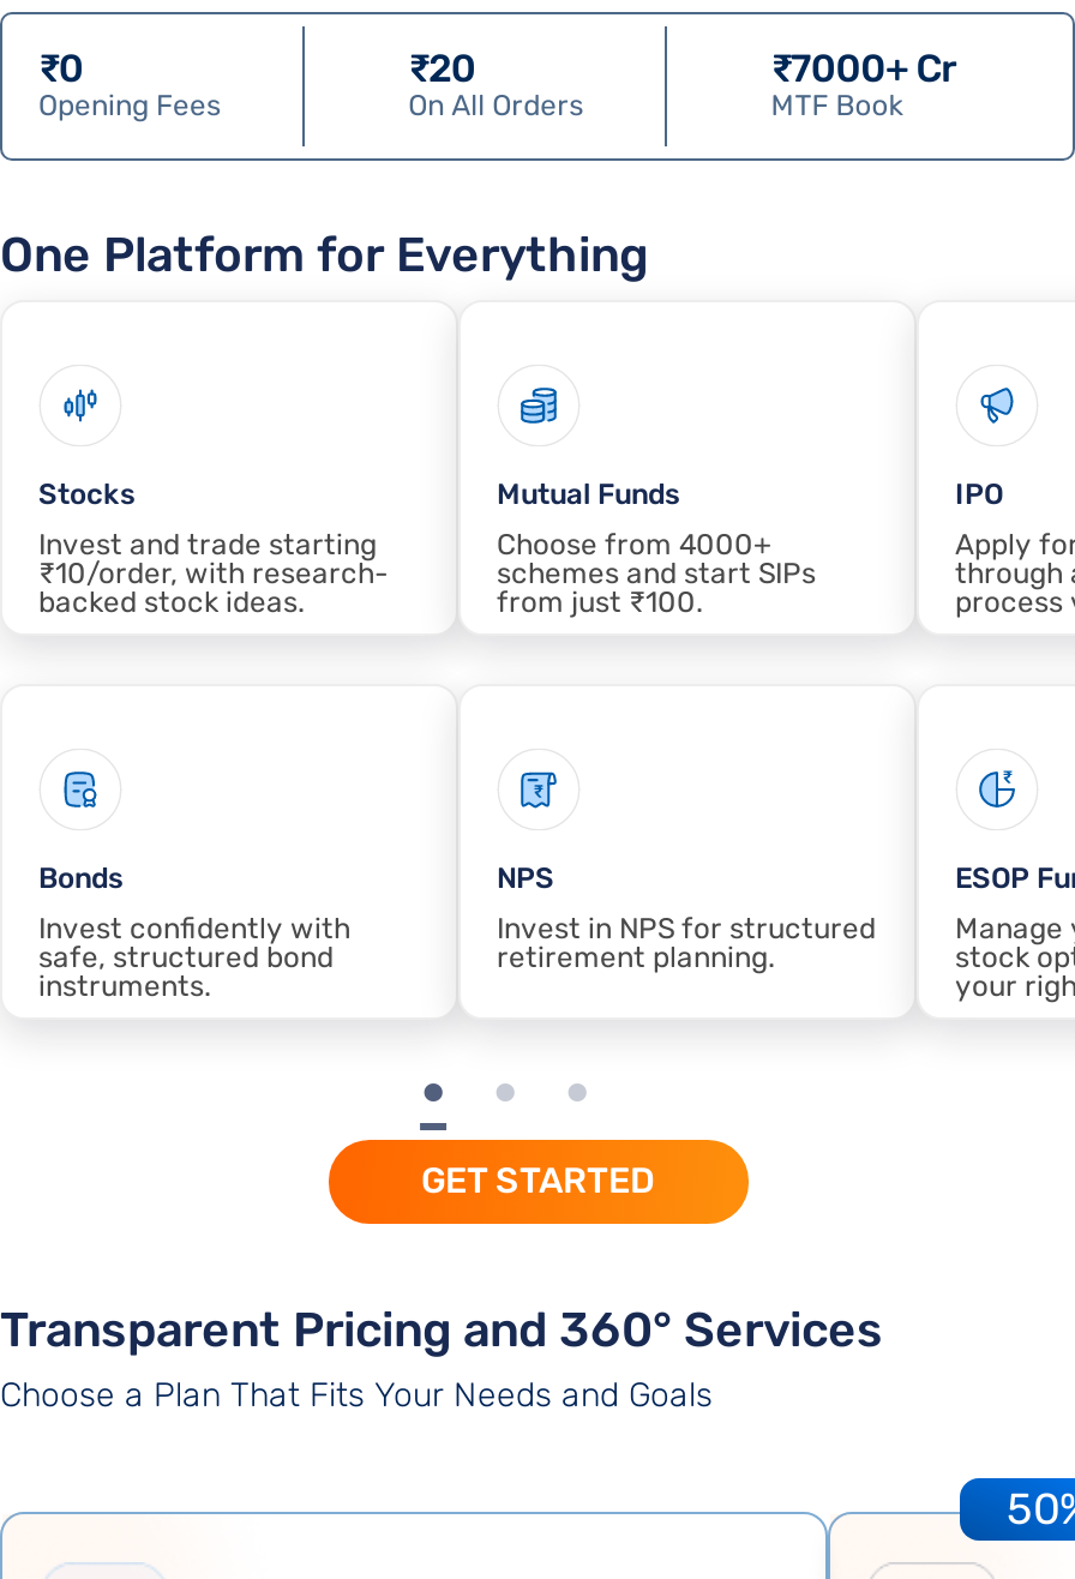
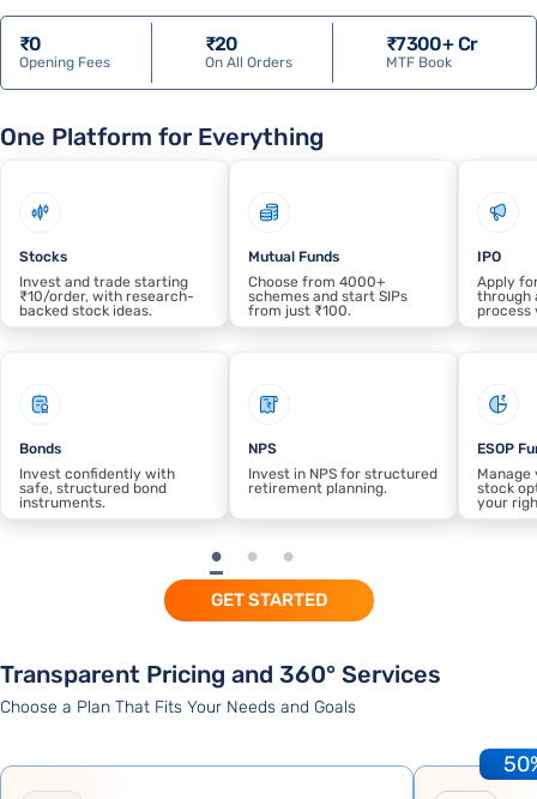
[771,45,956,90] ₹7000+ Cr -> [386,32,477,55] ₹7300+ Cr

